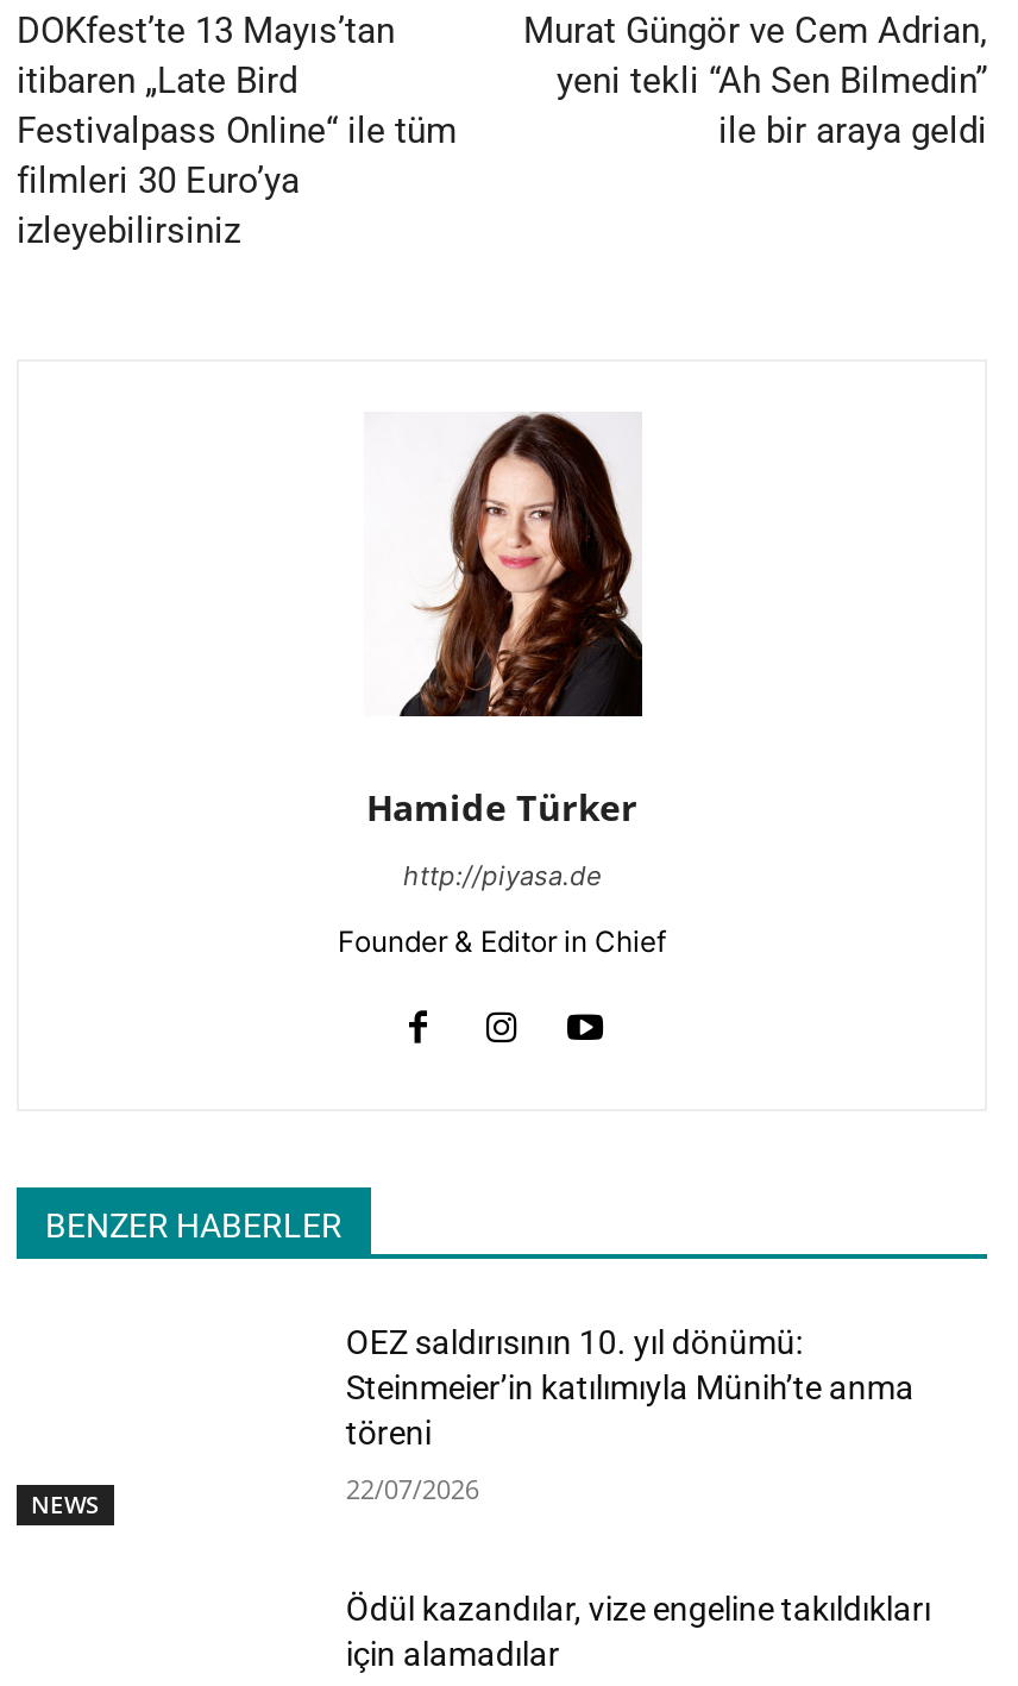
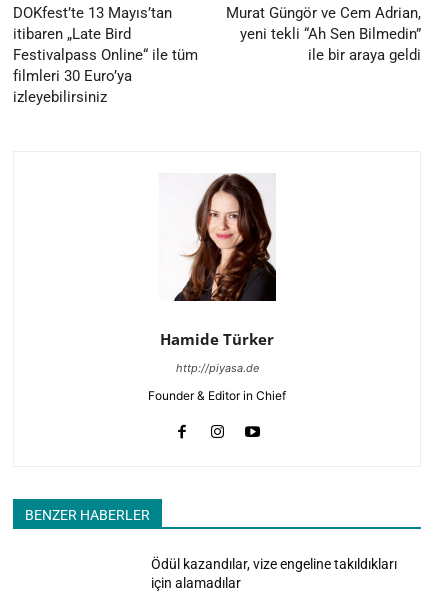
[346,1323,914,1506] OEZ saldırısının 10. yıl dönümü: | Steinmeier’in katılımıyla Münih’te anma | töreni | 22/07/2026 -> none
[31,1486,100,1520] NEWS -> none

